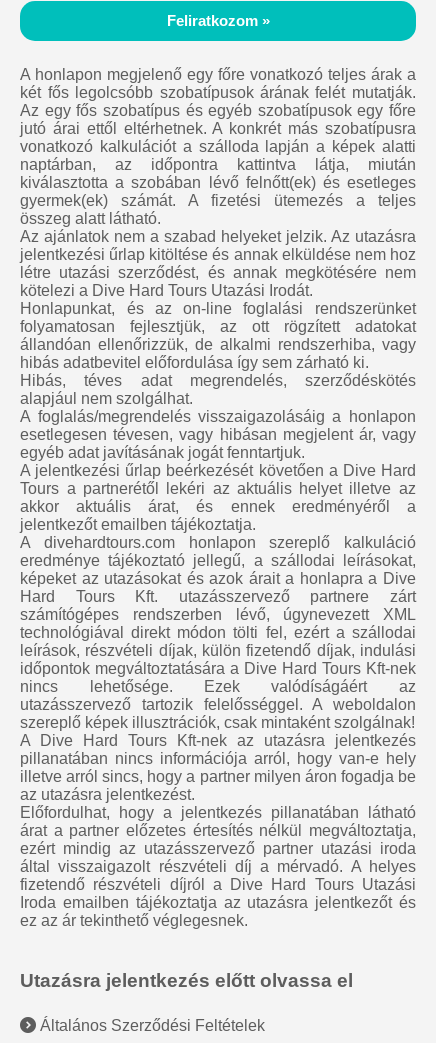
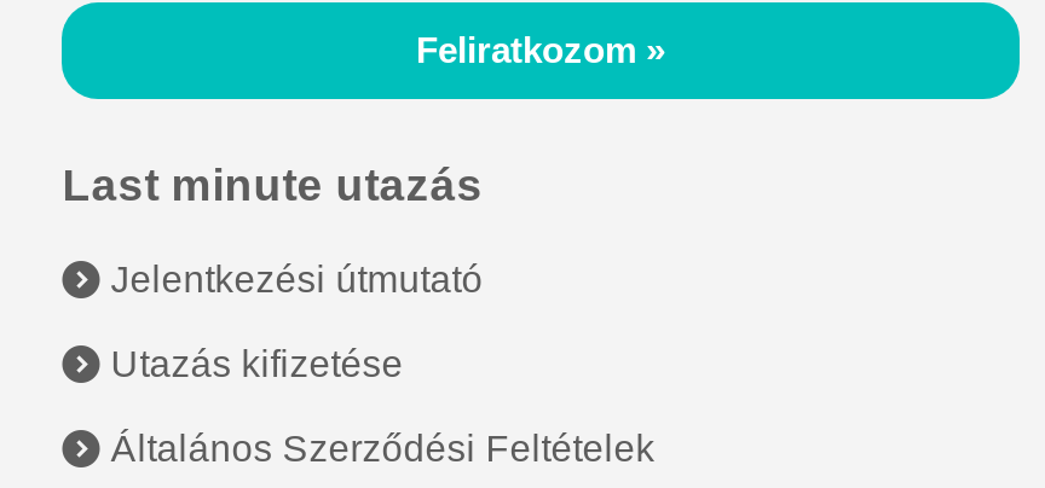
[20,66,416,991] A honlapon megjelenő egy főre vonatkozó teljes árak a | két fős legolcsóbb szobatípusok árának felét mutatják. | Az egy fős szobatípus és egyéb szobatípusok egy főre | jutó árai ettől eltérhetnek. A konkrét más szobatípusra | vonatkozó kalkulációt a szálloda lapján a képek alatti | naptárban, az időpontra kattintva látja, miután | kiválasztotta a szobában lévő felnőtt(ek) és esetleges | gyermek(ek) számát. A fizetési ütemezés a teljes | összeg alatt látható. | Az ajánlatok nem a szabad helyeket jelzik. Az utazásra | jelentkezési űrlap kitöltése és annak elküldése nem hoz | létre utazási szerződést, és annak megkötésére nem | kötelezi a Dive Hard Tours Utazási Irodát. | Honlapunkat, és az on-line foglalási rendszerünket | folyamatosan fejlesztjük, az ott rögzített adatokat | állandóan ellenőrizzük, de alkalmi rendszerhiba, vagy | hibás adatbevitel előfordulása így sem zárható ki. | Hibás, téves adat megrendelés, szerződéskötés | alapjául nem szolgálhat. | A foglalás/megrendelés visszaigazolásáig a honlapon | esetlegesen tévesen, vagy hibásan megjelent ár, vagy | egyéb adat javításának jogát fenntartjuk. | A jelentkezési űrlap beérkezését követően a Dive Hard | Tours a partnerétől lekéri az aktuális helyet illetve az | akkor aktuális árat, és ennek eredményéről a | jelentkezőt emailben tájékoztatja. | A divehardtours.com honlapon szereplő kalkuláció | eredménye tájékoztató jellegű, a szállodai leírásokat, | képeket az utazásokat és azok árait a honlapra a Dive | Hard Tours Kft. utazásszervező partnere zárt | számítógépes rendszerben lévő, úgynevezett XML | technológiával direkt módon tölti fel, ezért a szállodai | leírások, részvételi díjak, külön fizetendő díjak, indulási | időpontok megváltoztatására a Dive Hard Tours Kft-nek | nincs lehetősége. Ezek valódíságáért az | utazásszervező tartozik felelősséggel. A weboldalon | szereplő képek illusztrációk, csak mintaként szolgálnak! | A Dive Hard Tours Kft-nek az utazásra jelentkezés | pillanatában nincs információja arról, hogy van-e hely | illetve arról sincs, hogy a partner milyen áron fogadja be | az utazásra jelentkezést. | Előfordulhat, hogy a jelentkezés pillanatában látható | árat a partner előzetes értesítés nélkül megváltoztatja, | ezért mindig az utazásszervező partner utazási iroda | által visszaigazolt részvételi díj a mérvadó. A helyes | fizetendő részvételi díjról a Dive Hard Tours Utazási | Iroda emailben tájékoztatja az utazásra jelentkezőt és | ez az ár tekinthető véglegesnek. | Utazásra jelentkezés előtt olvassa el -> [62,160,483,385] Last minute utazás | Jelentkezési útmutató | Utazás kifizetése

